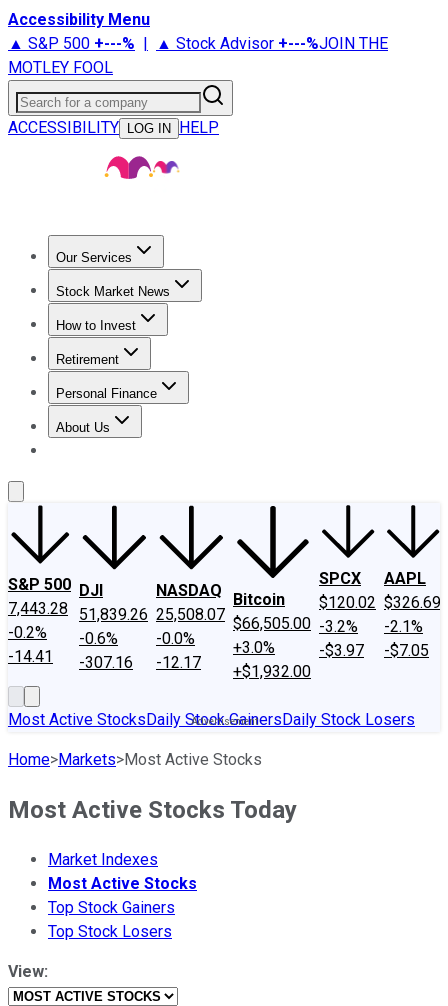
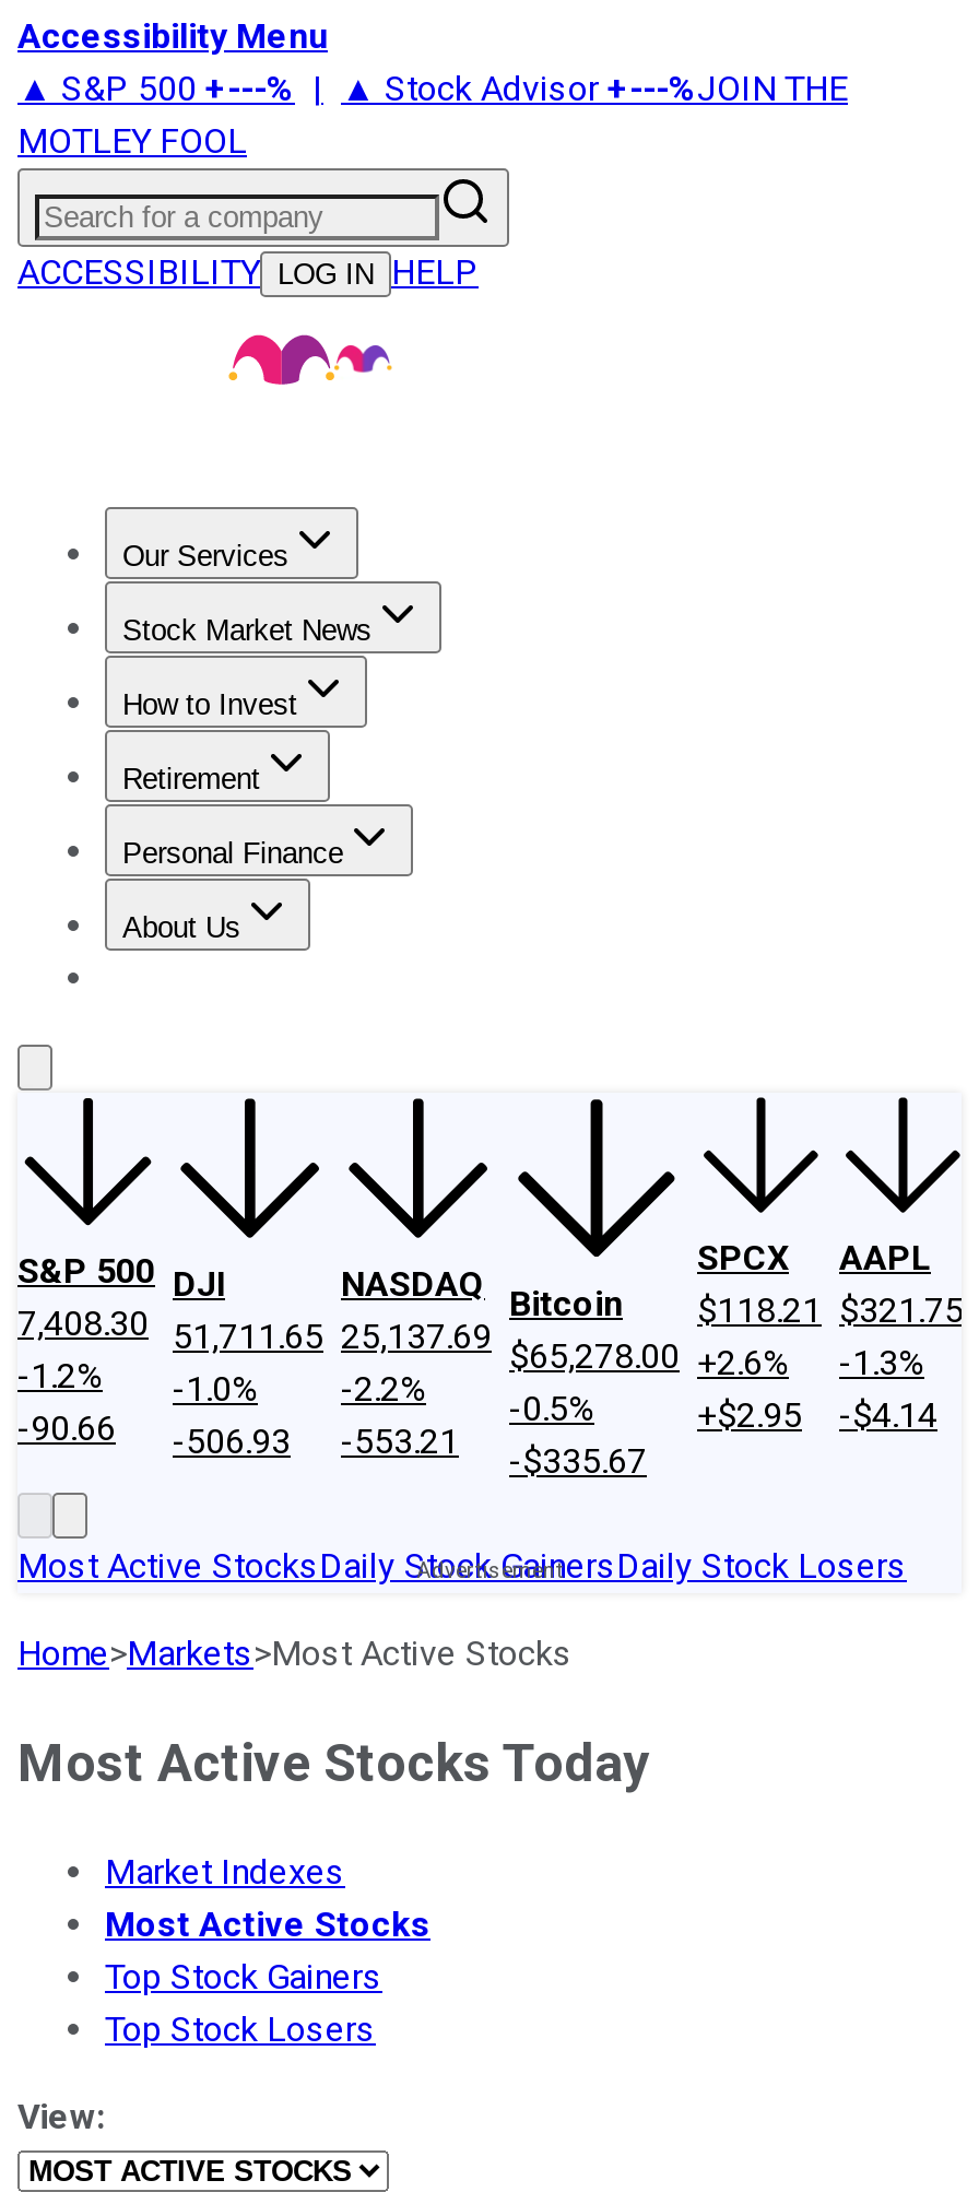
[319,593,376,612] $120.02 -> [697,1289,822,1331] $118.21
[384,593,441,612] $326.69 -> [839,1289,964,1331] $321.75
[8,599,68,618] 7,443.28 -> [17,1303,149,1344] 7,408.30
[79,605,148,624] 51,839.26 -> [173,1316,323,1357] 51,711.65
[156,605,225,624] 25,508.07 -> [341,1316,492,1357] 25,137.69
[233,614,311,633] $66,505.00 -> [509,1335,680,1377] $65,278.00
[319,617,358,636] -3.2% -> [697,1342,789,1383] +2.6%
[384,617,423,636] -2.1% -> [839,1342,924,1383] -1.3%
[8,623,47,642] -0.2% -> [17,1355,103,1396] -1.2%
[79,629,118,648] -0.6% -> [173,1368,258,1410] -1.0%
[156,629,195,648] -0.0% -> [341,1368,426,1410] -2.2%
[233,638,275,657] +3.0% -> [509,1388,594,1429] -0.5%
[319,641,364,660] -$3.97 -> [697,1394,802,1436] +$2.95
[384,641,429,660] -$7.05 -> [839,1394,937,1436] -$4.14
[8,647,53,666] -14.41 -> [17,1407,116,1449] -90.66
[79,653,133,672] -307.16 -> [173,1421,291,1462] -506.93
[156,653,201,672] -12.17 -> [341,1421,459,1462] -553.21
[233,662,311,681] +$1,932.00 -> [509,1440,647,1482] -$335.67

